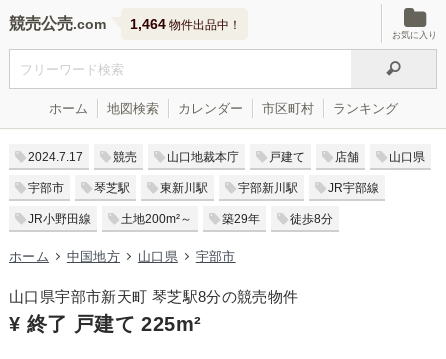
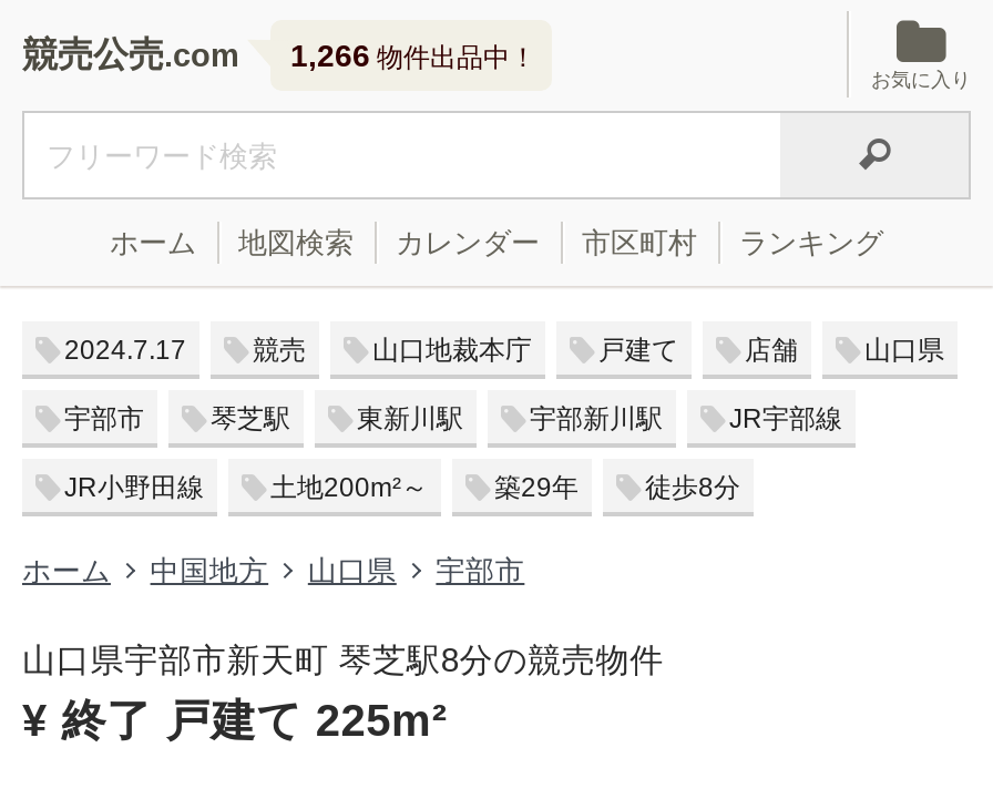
[130,16,241,32] 1,464物件出品中！ -> [290,38,536,73] 1,266物件出品中！

